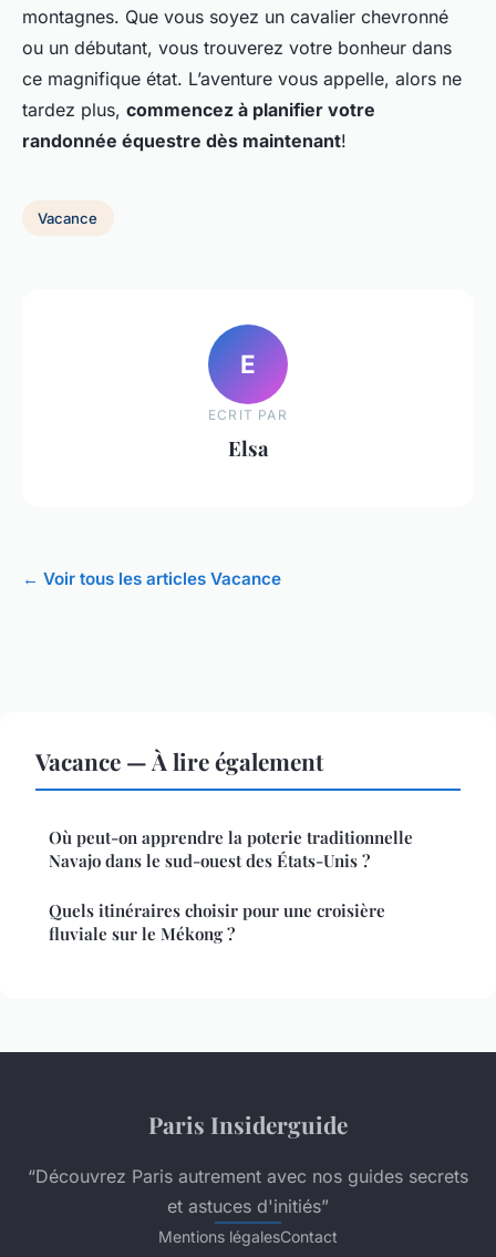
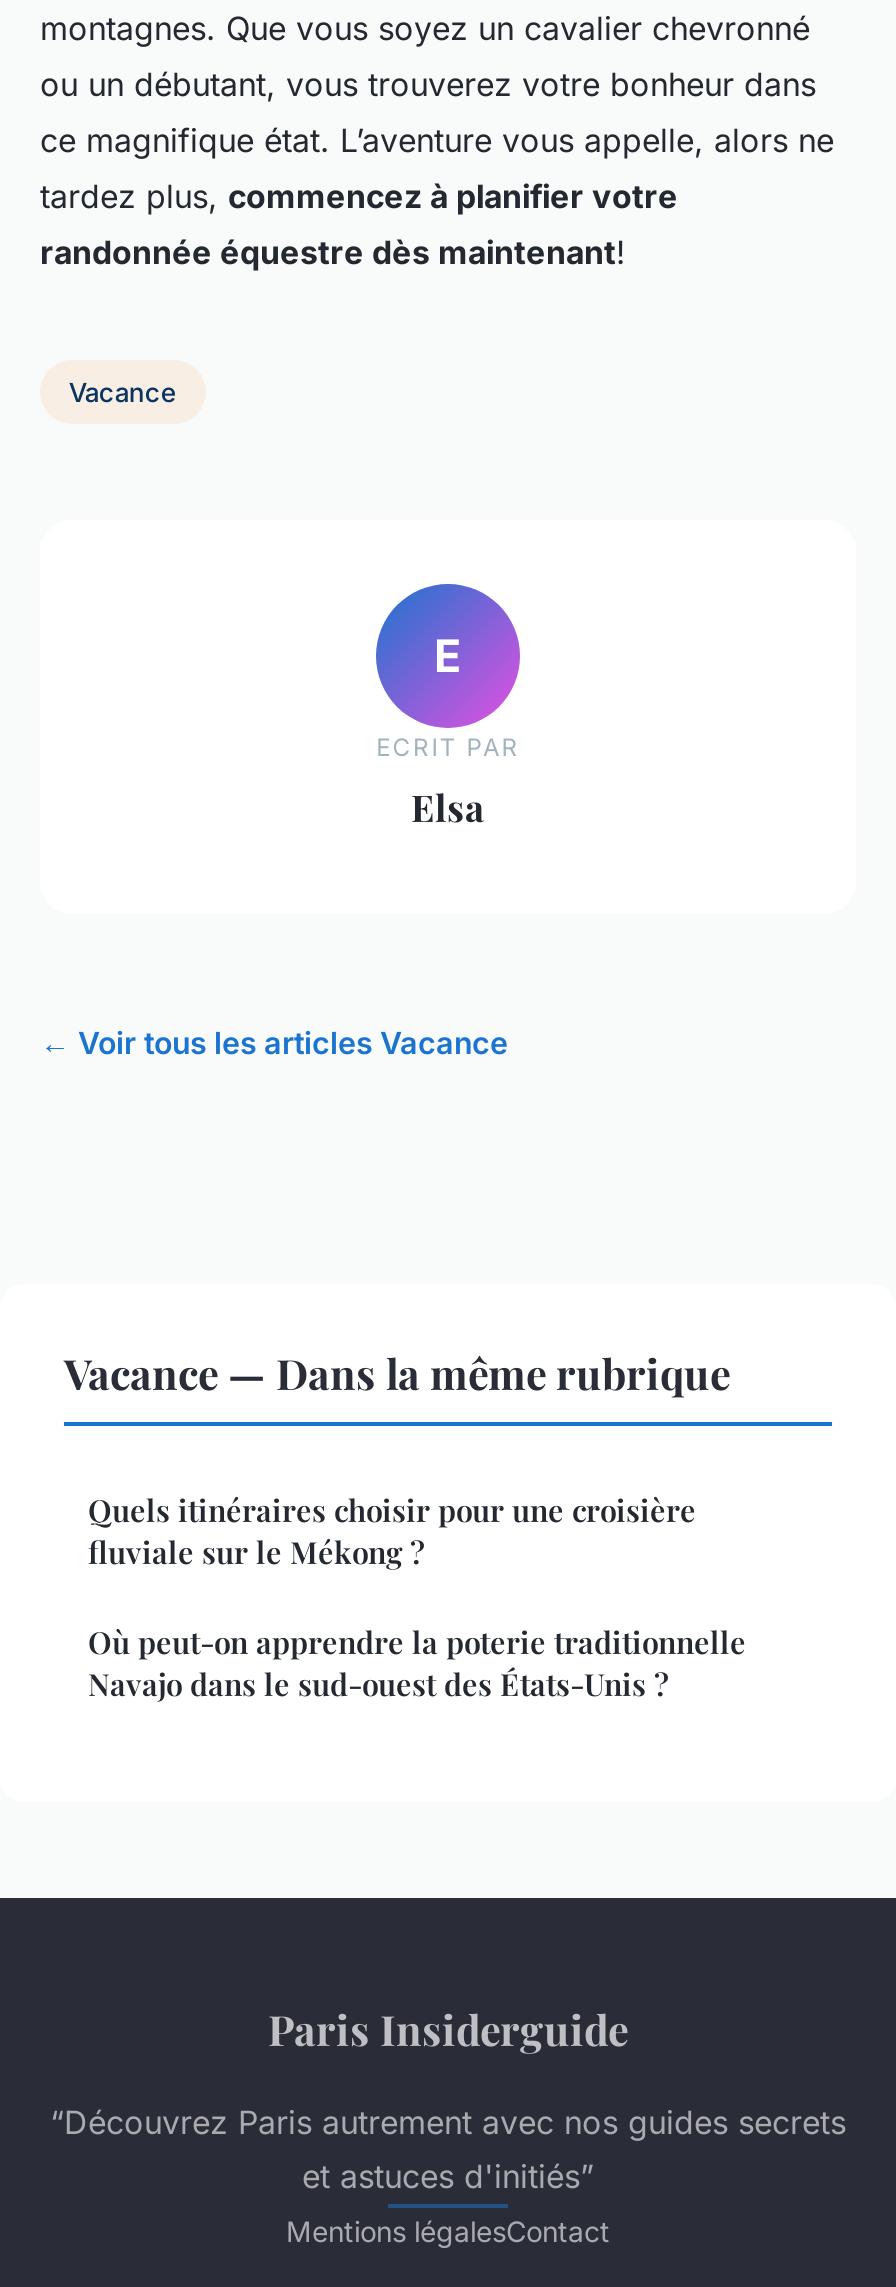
[35,746,323,777] Vacance — À lire également -> [64,1345,730,1401] Vacance — Dans la même rubrique
moved [49,827,413,872] -> [88,1623,746,1705]: Où peut-on apprendre la poterie traditionnelle | Navajo dans le sud-ouest des États-Unis ?
moved [49,900,385,945] -> [88,1491,696,1573]: Quels itinéraires choisir pour une croisière | fluviale sur le Mékong ?

